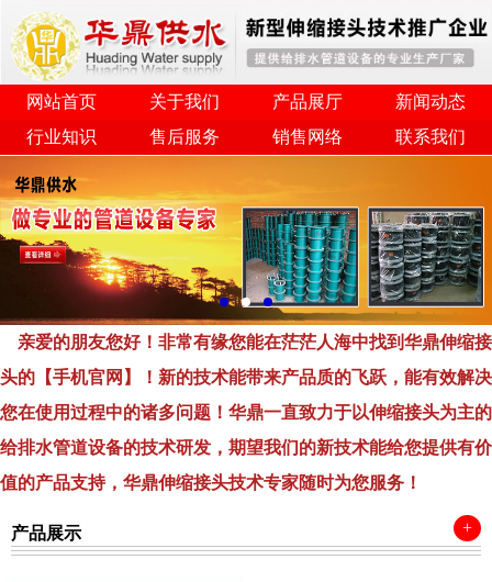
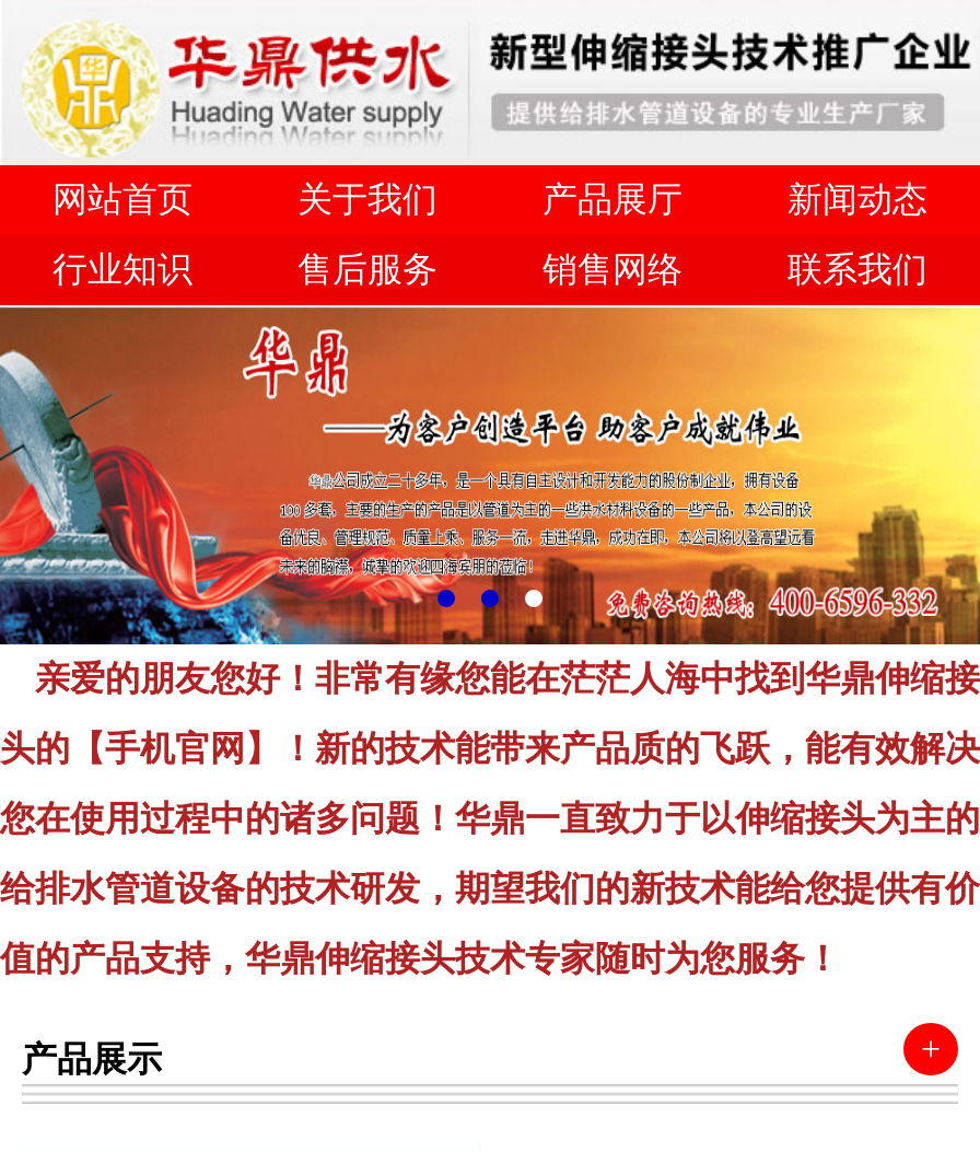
[3,155,489,326] [image] -> [7,305,973,647] [image]

